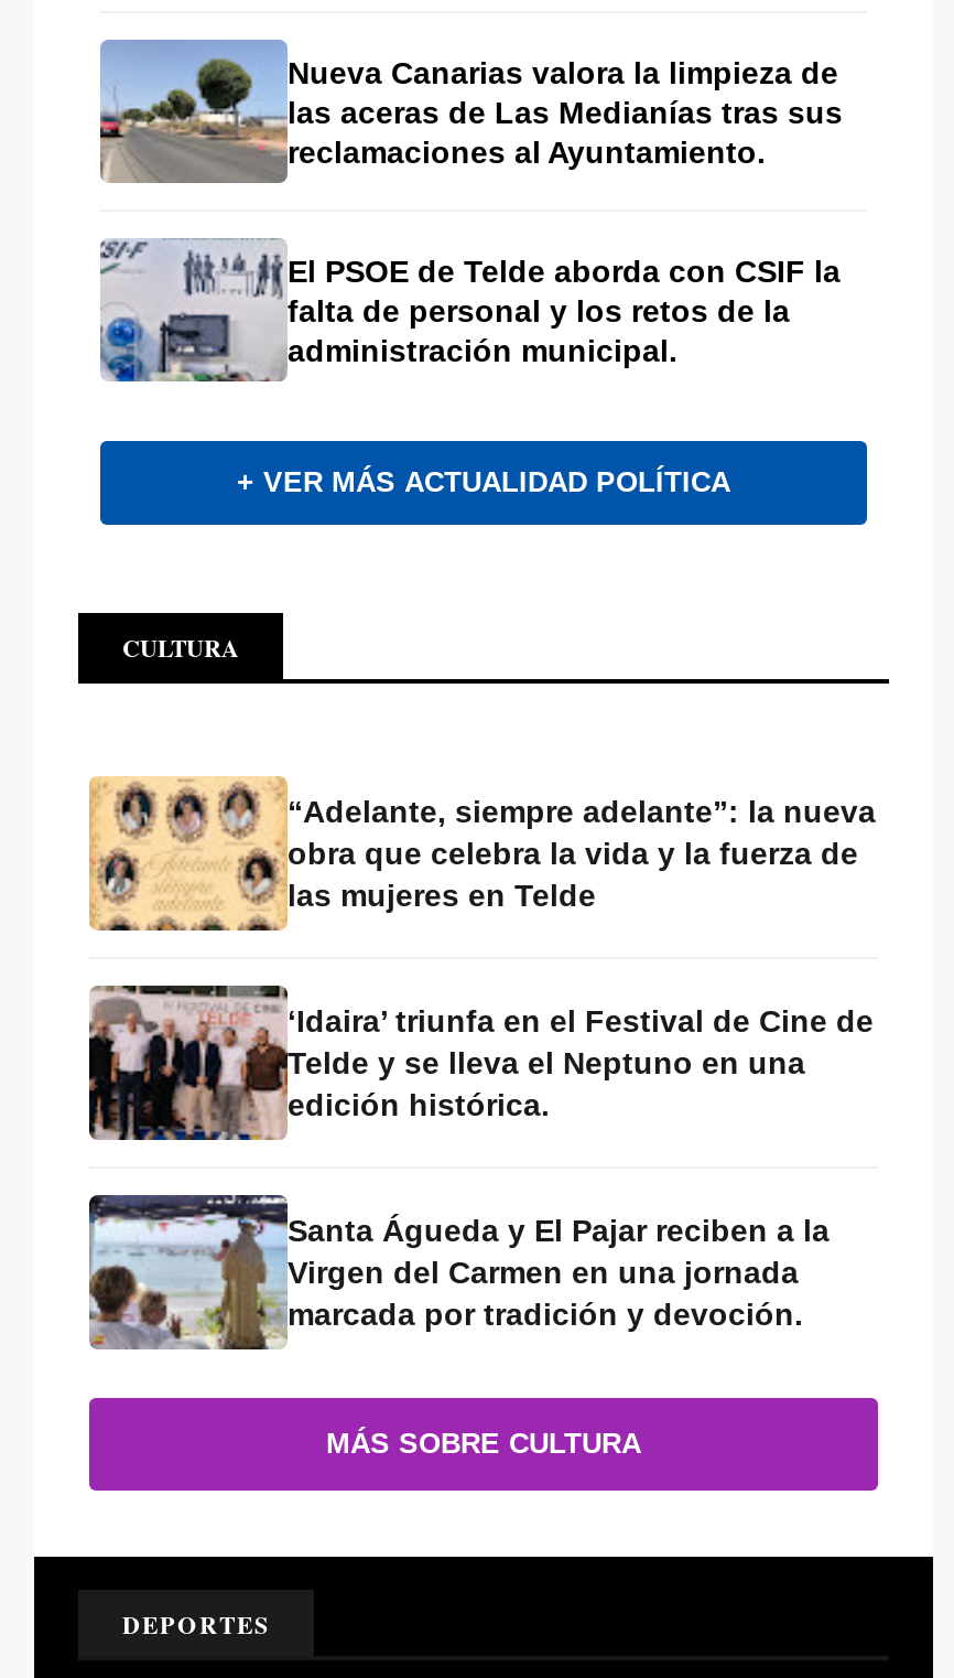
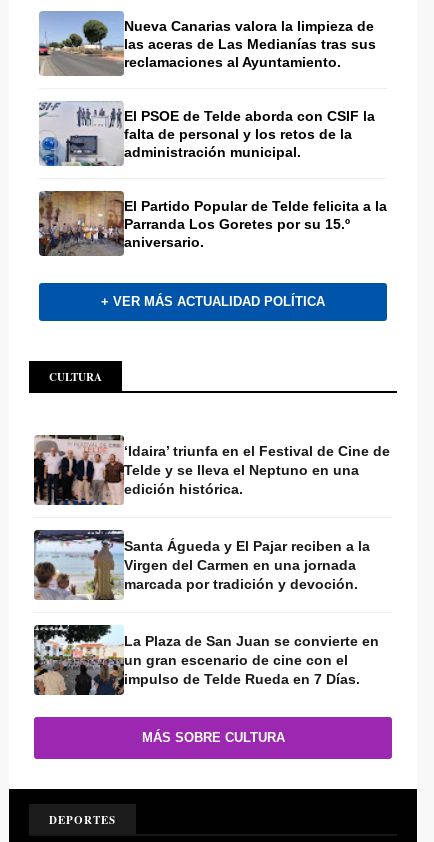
none -> [38,190,387,257] [image] | El Partido Popular de Telde felicita a la | Parranda Los Goretes por su 15.º | aniversario.
[89,776,876,933] [image] | “Adelante, siempre adelante”: la nueva | obra que celebra la vida y la fuerza de | las mujeres en Telde -> none
none -> [34,625,379,696] [image] | La Plaza de San Juan se convierte en | un gran escenario de cine con el | impulso de Telde Rueda en 7 Días.

